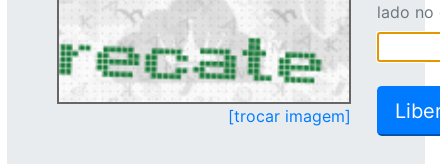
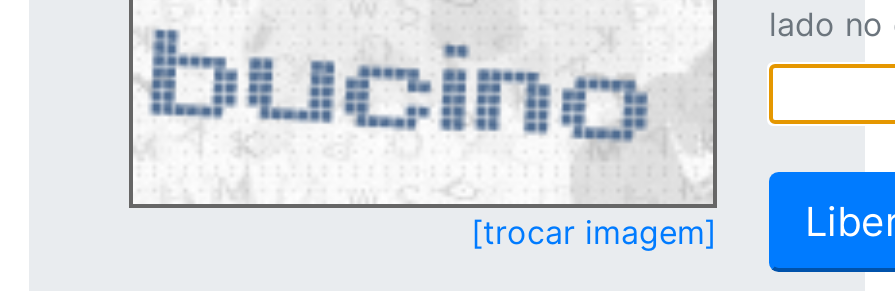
[58,10,325,84] [image] -> [133,22,667,166] [image]

